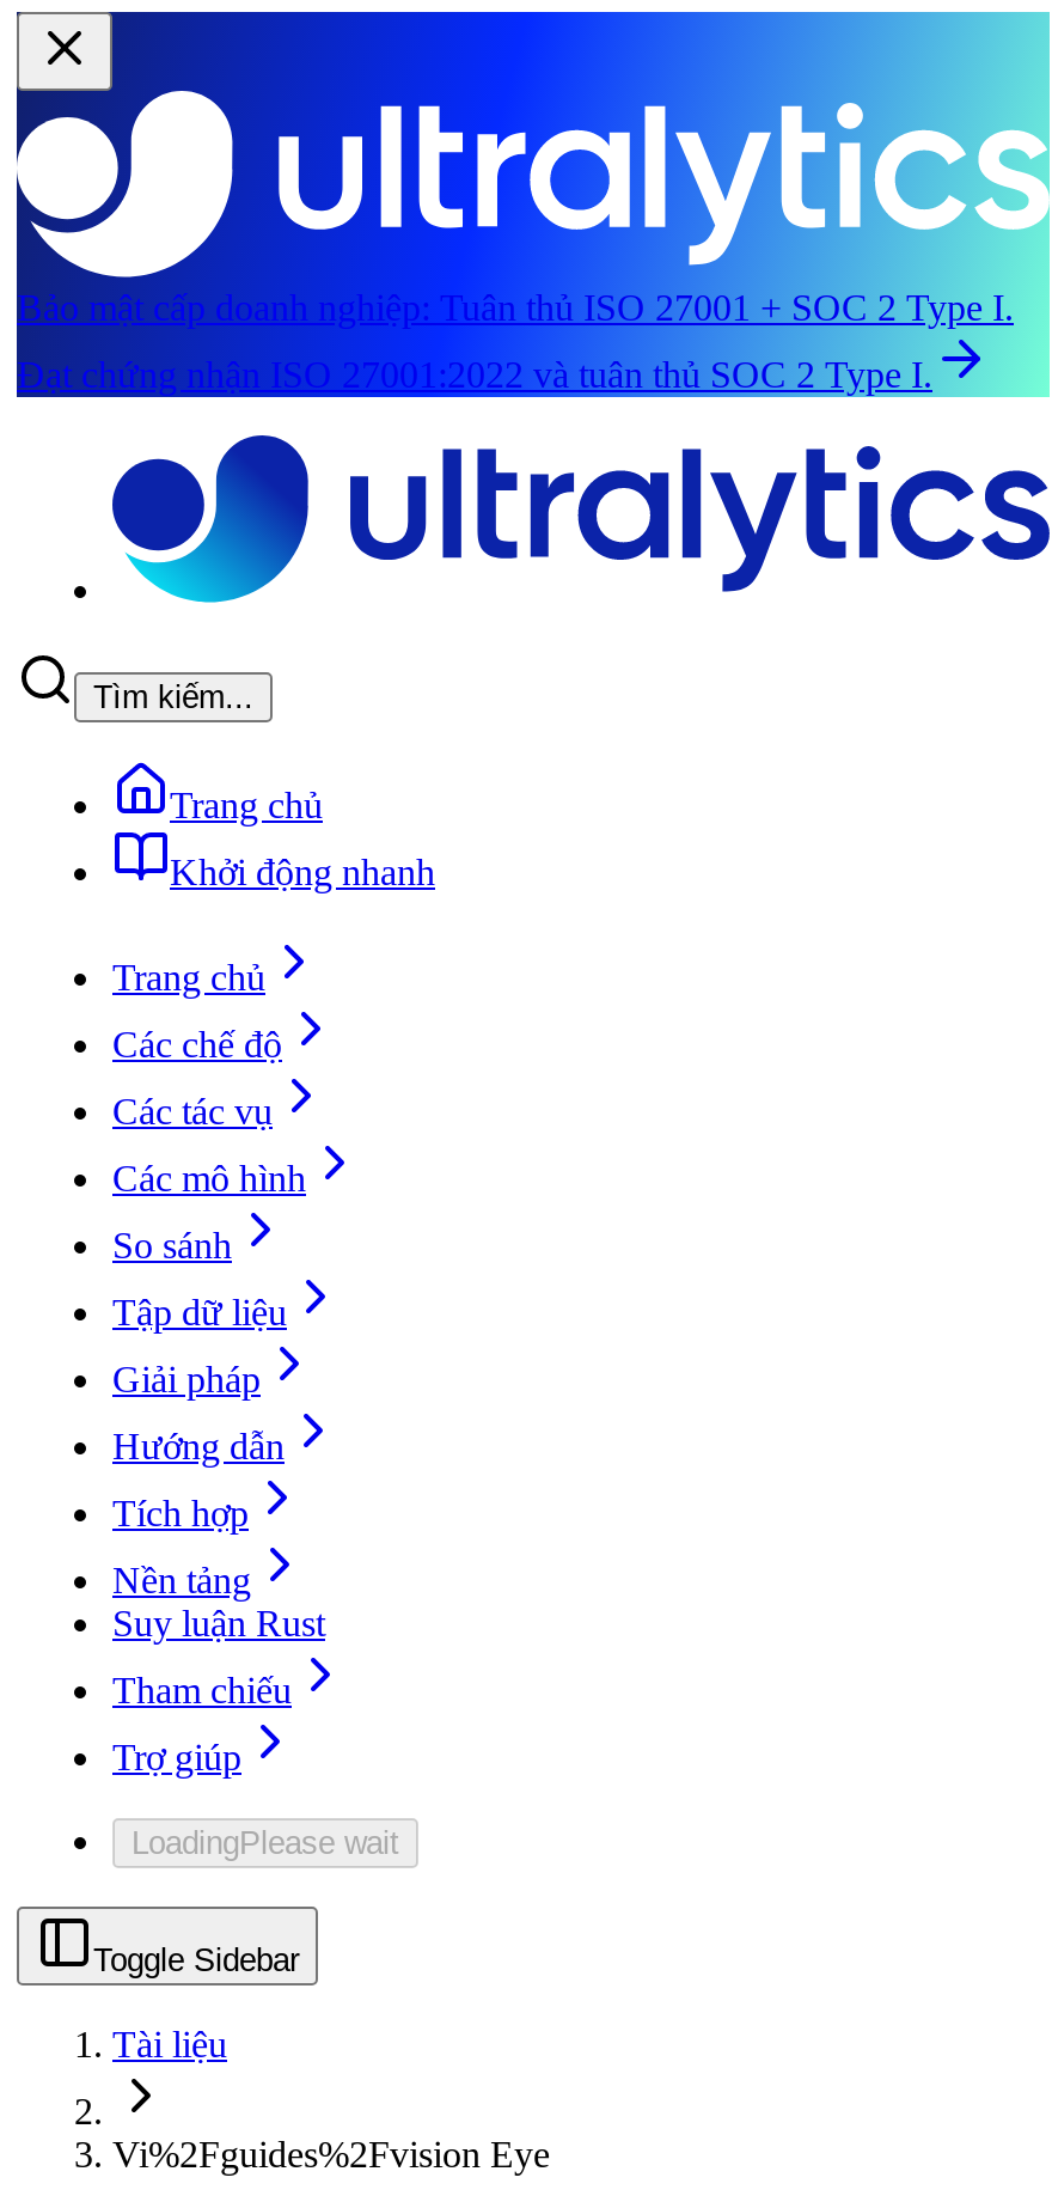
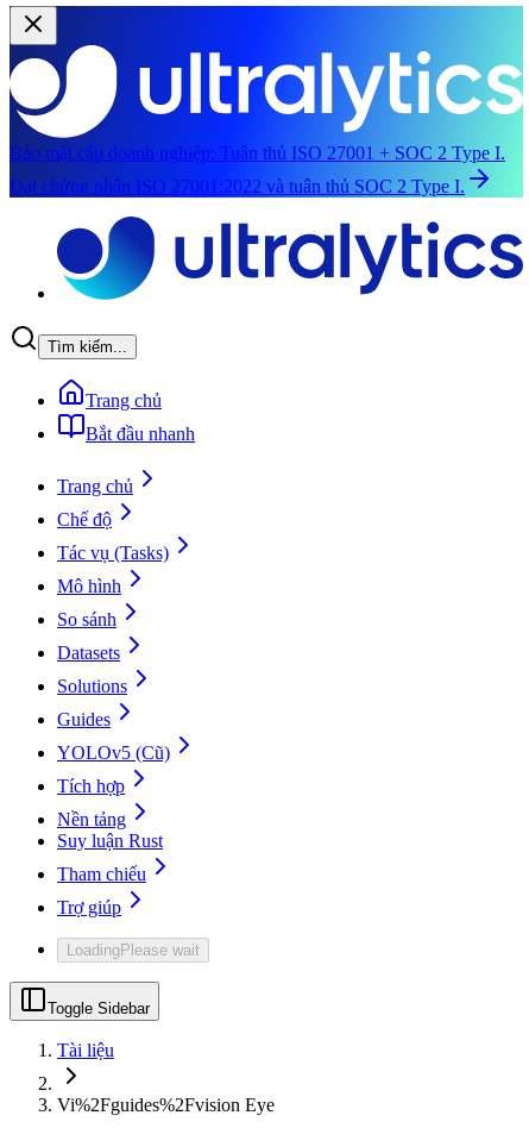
[170,852,435,893] Khởi động nhanh -> [86,424,195,444] Bắt đầu nhanh
[112,1024,282,1065] Các chế độ -> [57,509,112,530] Chế độ
[112,1091,273,1132] Các tác vụ -> [57,543,169,563] Tác vụ (Tasks)
[112,1158,306,1199] Các mô hình -> [57,576,121,596] Mô hình
[112,1292,287,1467] Tập dữ liệu | Giải pháp | Hướng dẫn -> [57,643,170,763] Datasets | Solutions | Guides | YOLOv5 (Cũ)

